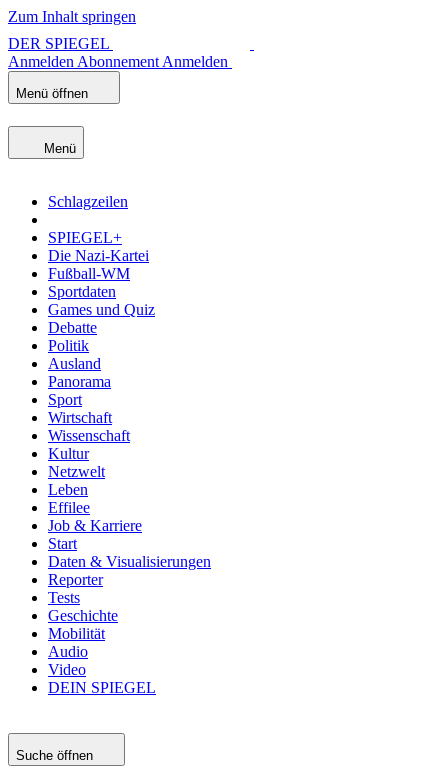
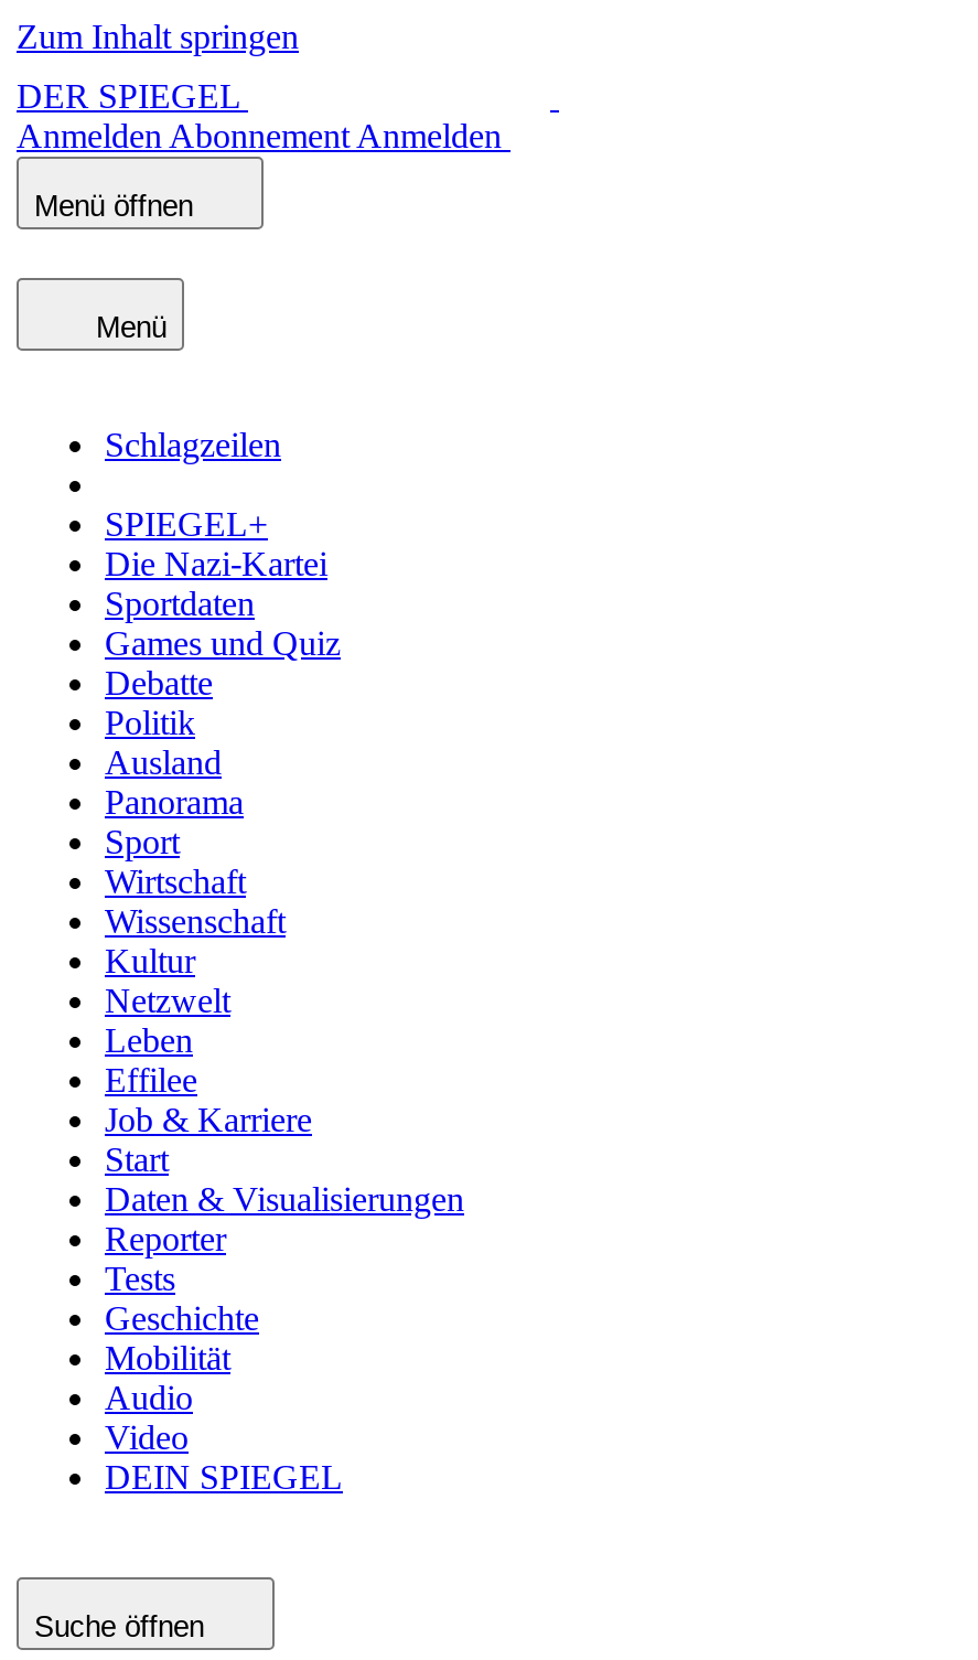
[48,265,130,282] Fußball-WM -> none

